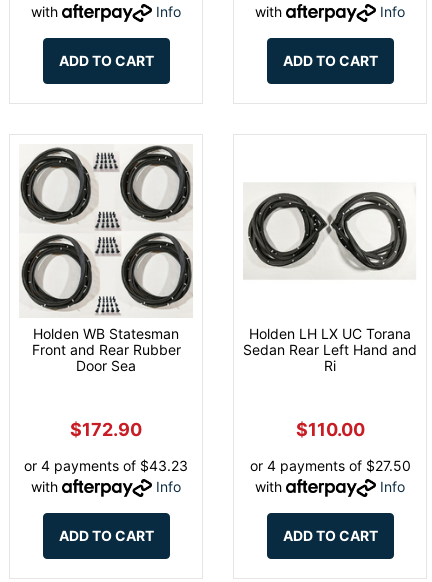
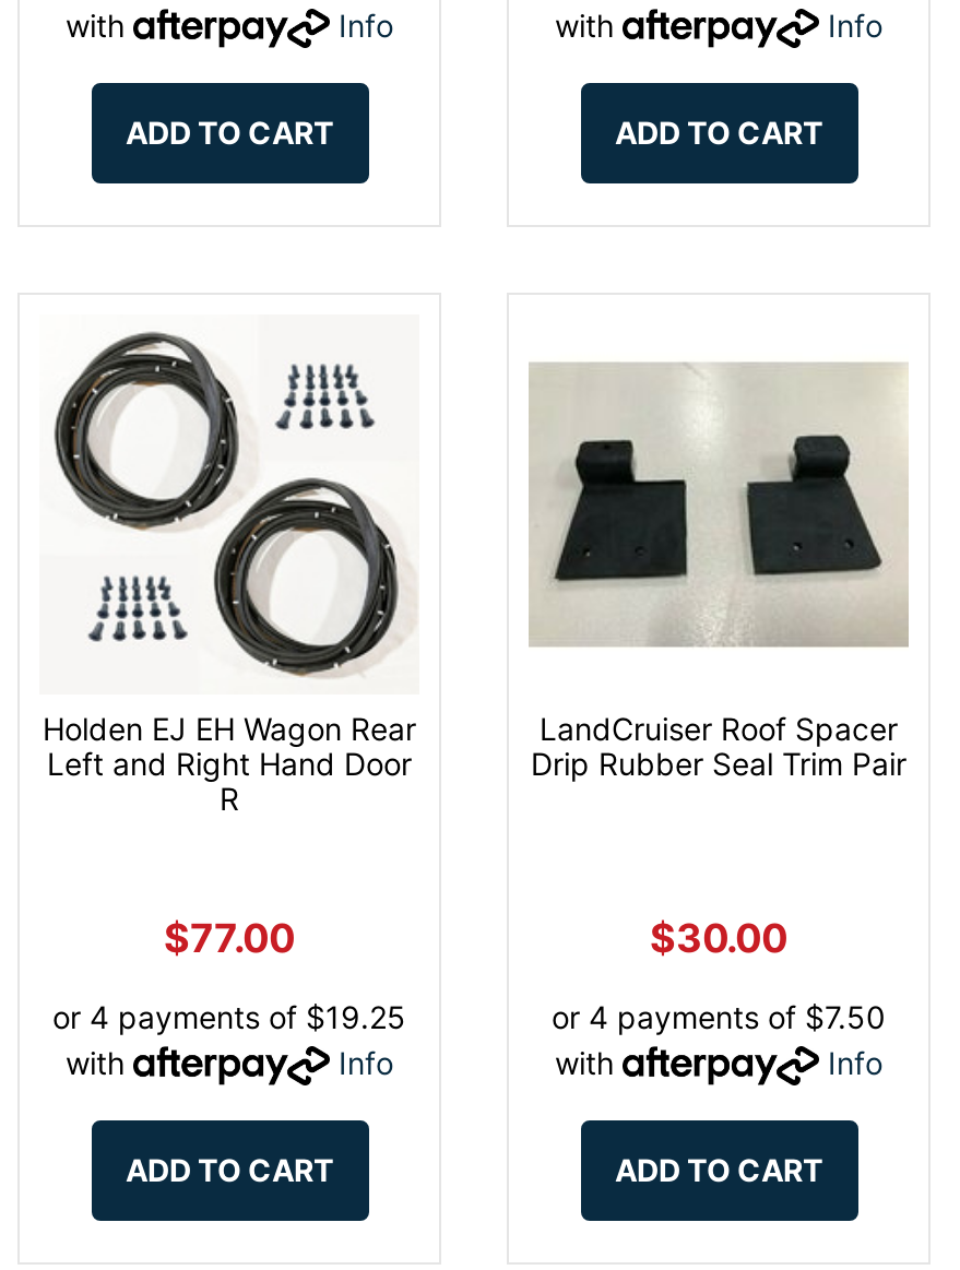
[19,145,193,374] [image] | Holden WB Statesman | Front and Rear Rubber | Door Sea -> [42,319,417,817] [image] | Holden EJ EH Wagon Rear | Left and Right Hand Door | R
[243,167,417,374] [image] | Holden LH LX UC Torana | Sedan Rear Left Hand and | Ri -> [529,363,909,782] [image] | LandCruiser Roof Spacer | Drip Rubber Seal Trim Pair
[70,419,142,440] $172.90 -> [164,915,295,961] $77.00
[295,419,364,440] $110.00 -> [650,915,787,961] $30.00
[24,457,188,474] or 4 payments of $43.23 -> [52,998,406,1035] or 4 payments of $19.25
[249,457,410,474] or 4 payments of $27.50 -> [552,998,886,1035] or 4 payments of $7.50

